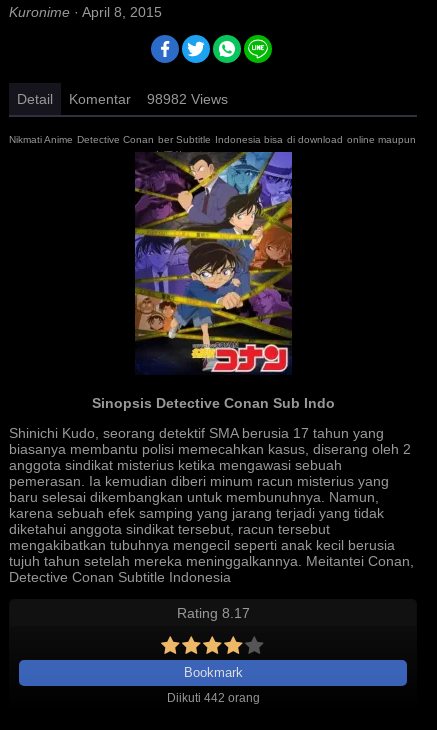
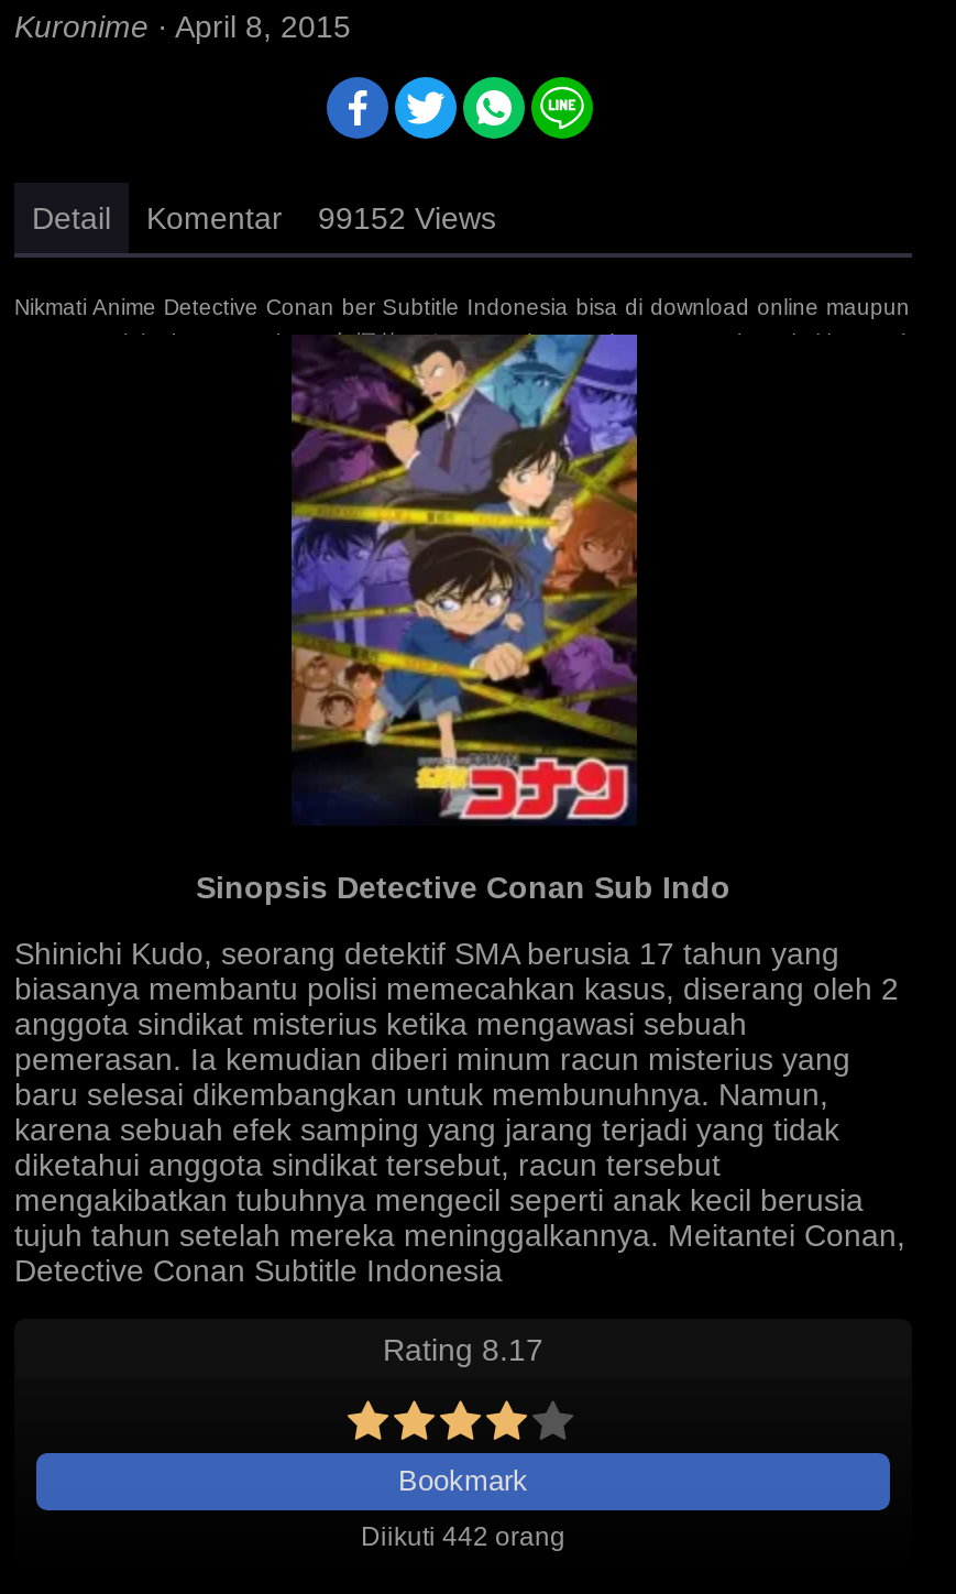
[17,91,228,107] Detail Komentar 98982 Views -> [32,200,496,236] Detail Komentar 99152 Views

